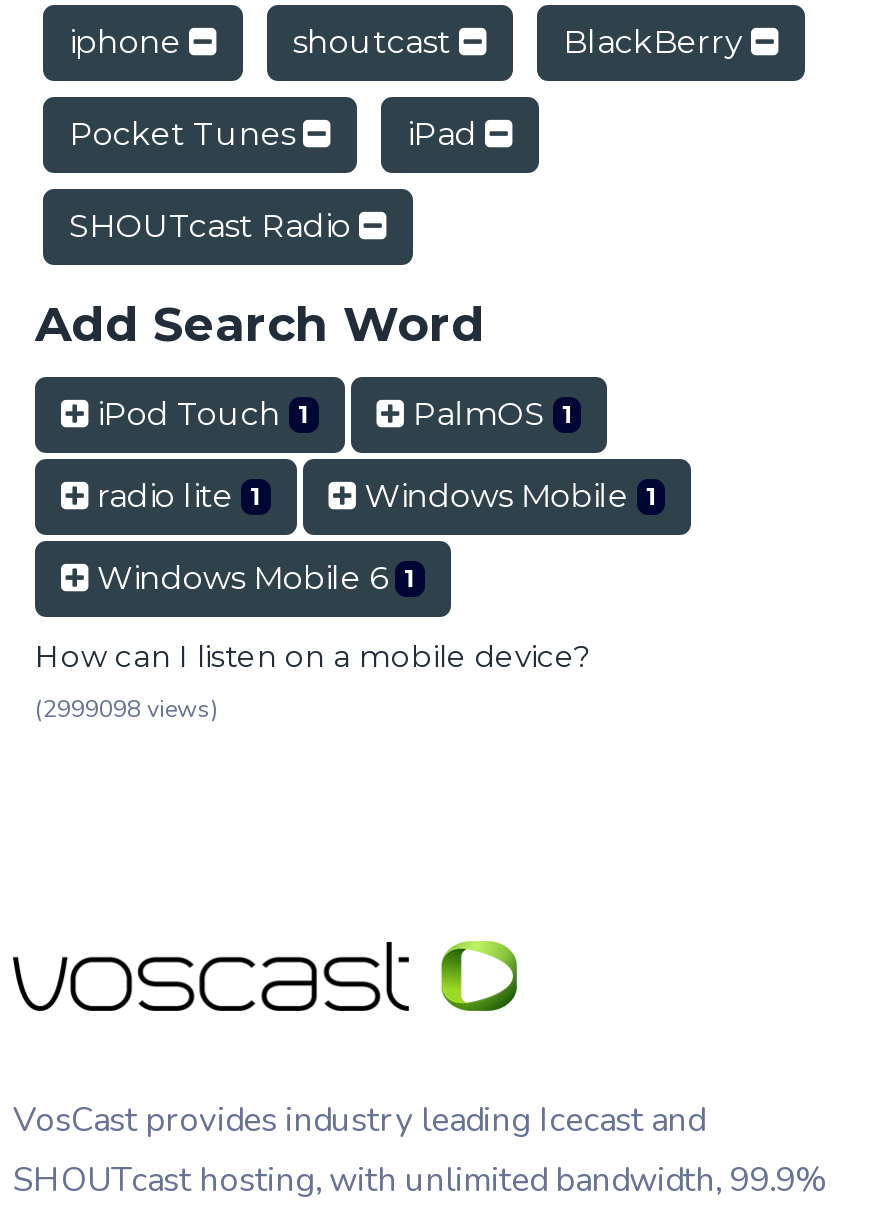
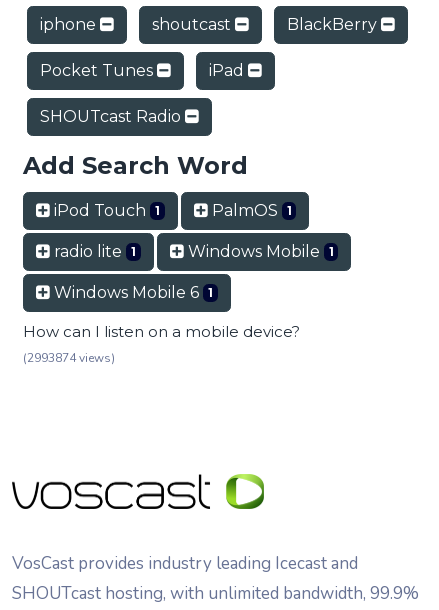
[35,692,219,724] (2999098 views) -> [23,350,115,366] (2993874 views)

